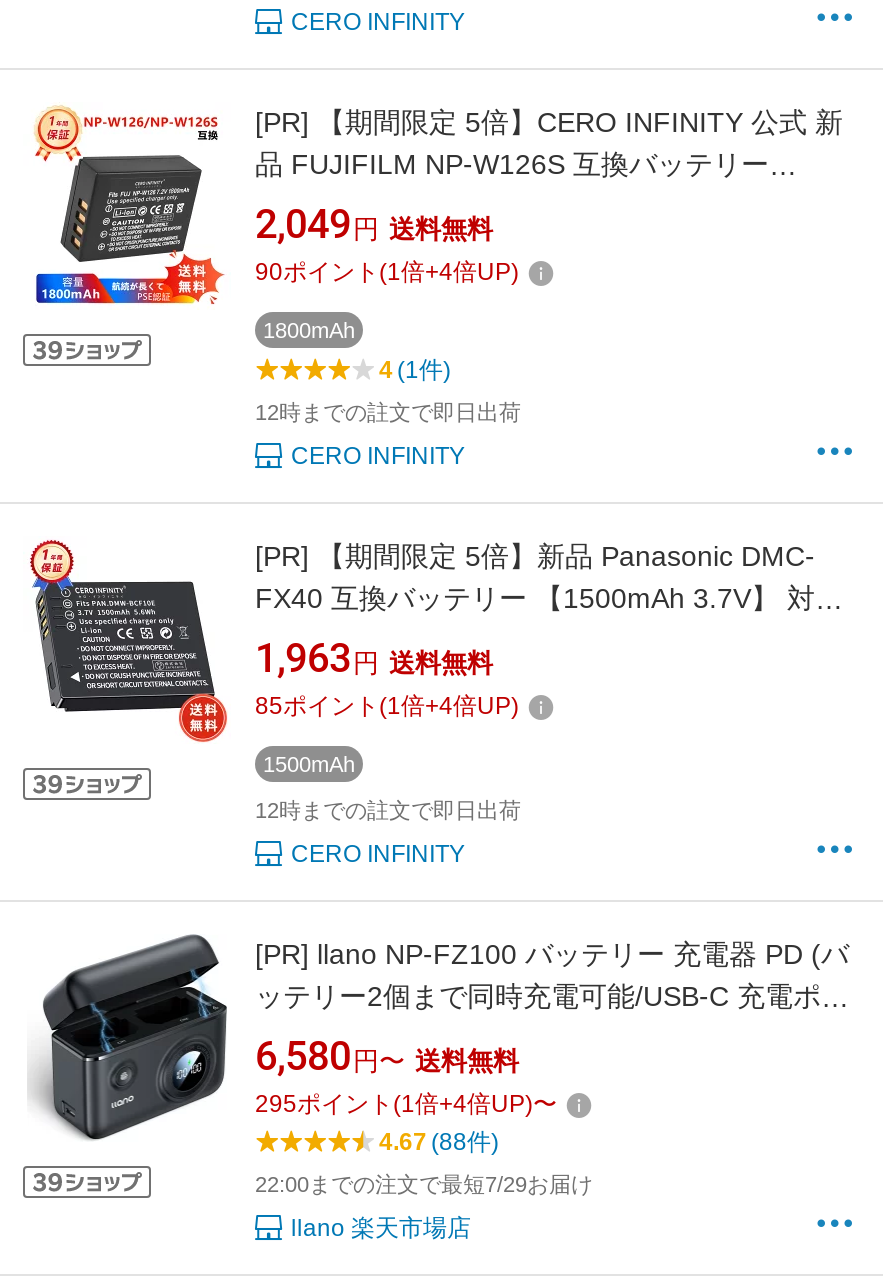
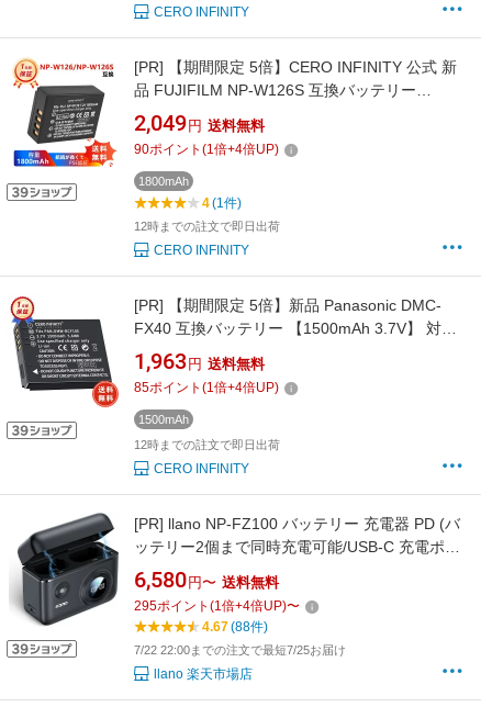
[255,1173,593,1197] 22:00までの注文で最短7/29お届け -> [134,644,346,657] 7/22 22:00までの注文で最短7/25お届け

